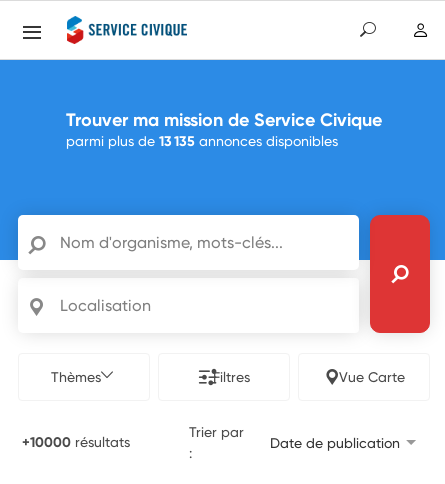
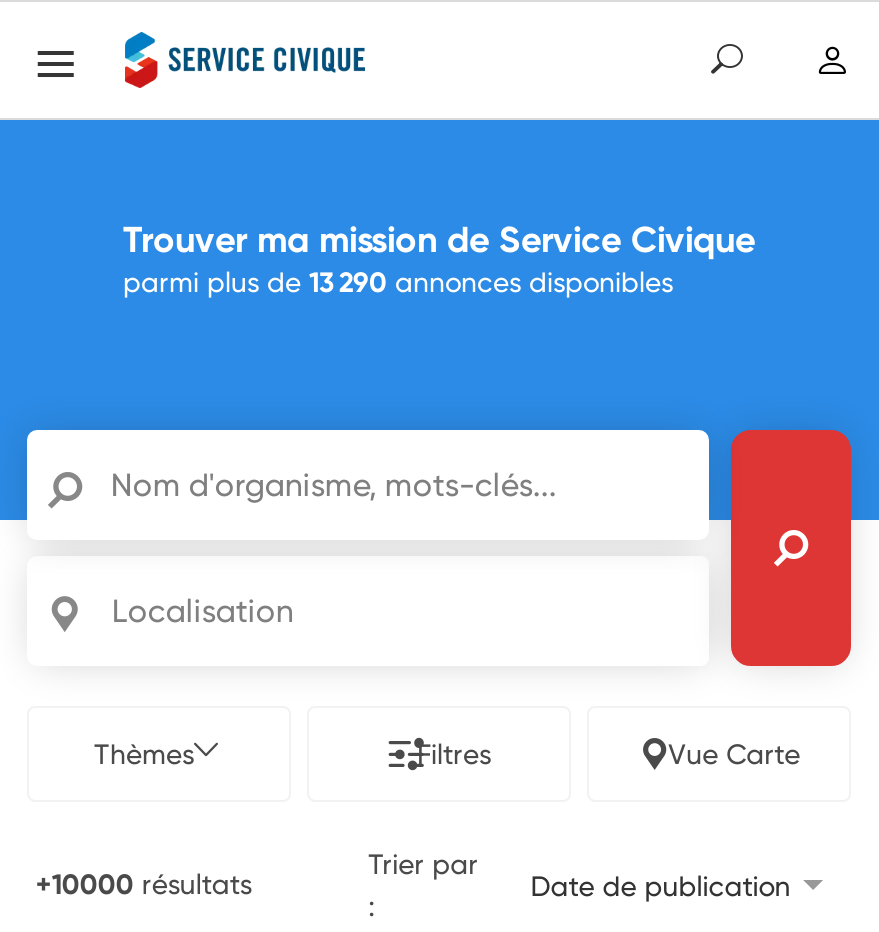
[66,131,338,149] parmi plus de 13 135 annonces disponibles -> [123,263,673,299] parmi plus de 13 290 annonces disponibles

